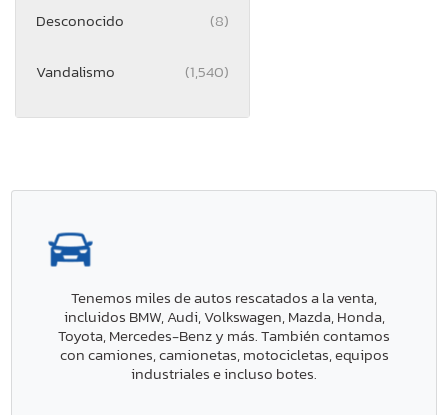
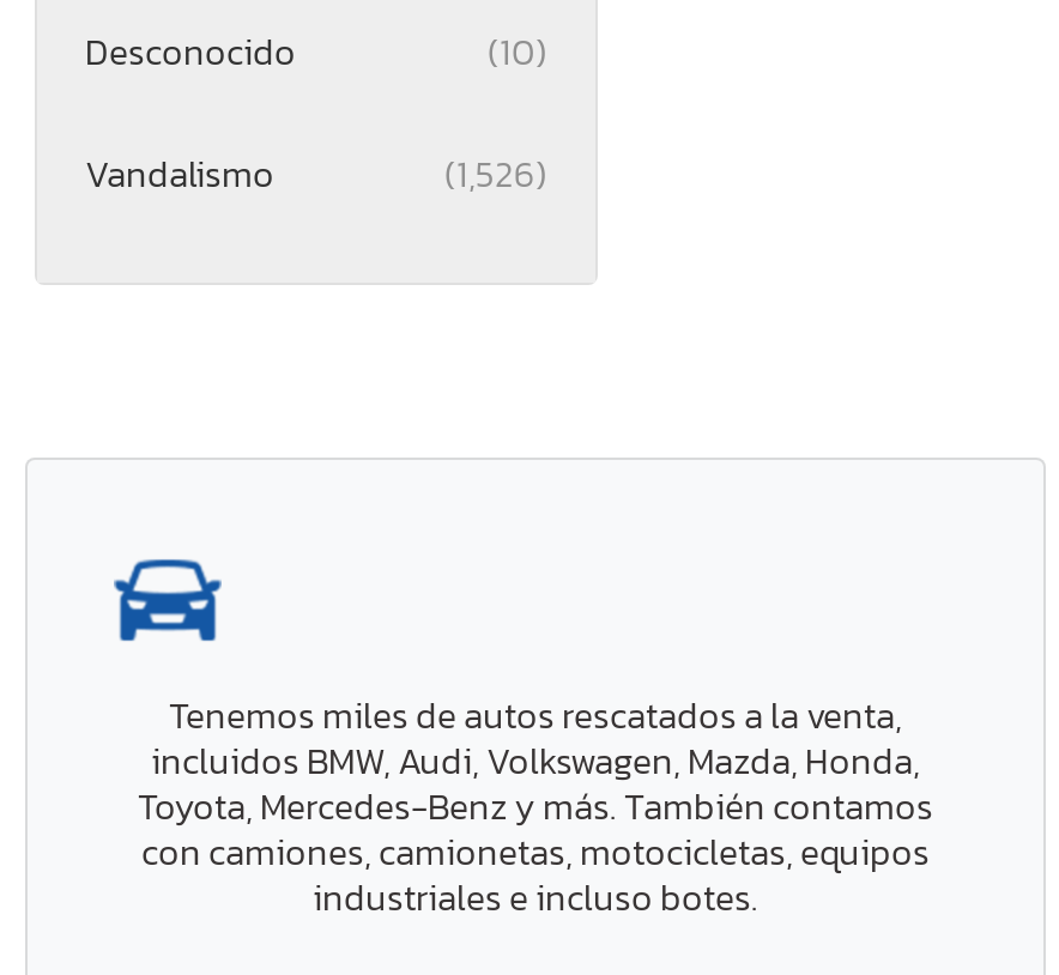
[210,8,229,31] (8) -> [488,23,547,78] (10)
[185,59,229,82] (1,540) -> [444,145,547,200] (1,526)

